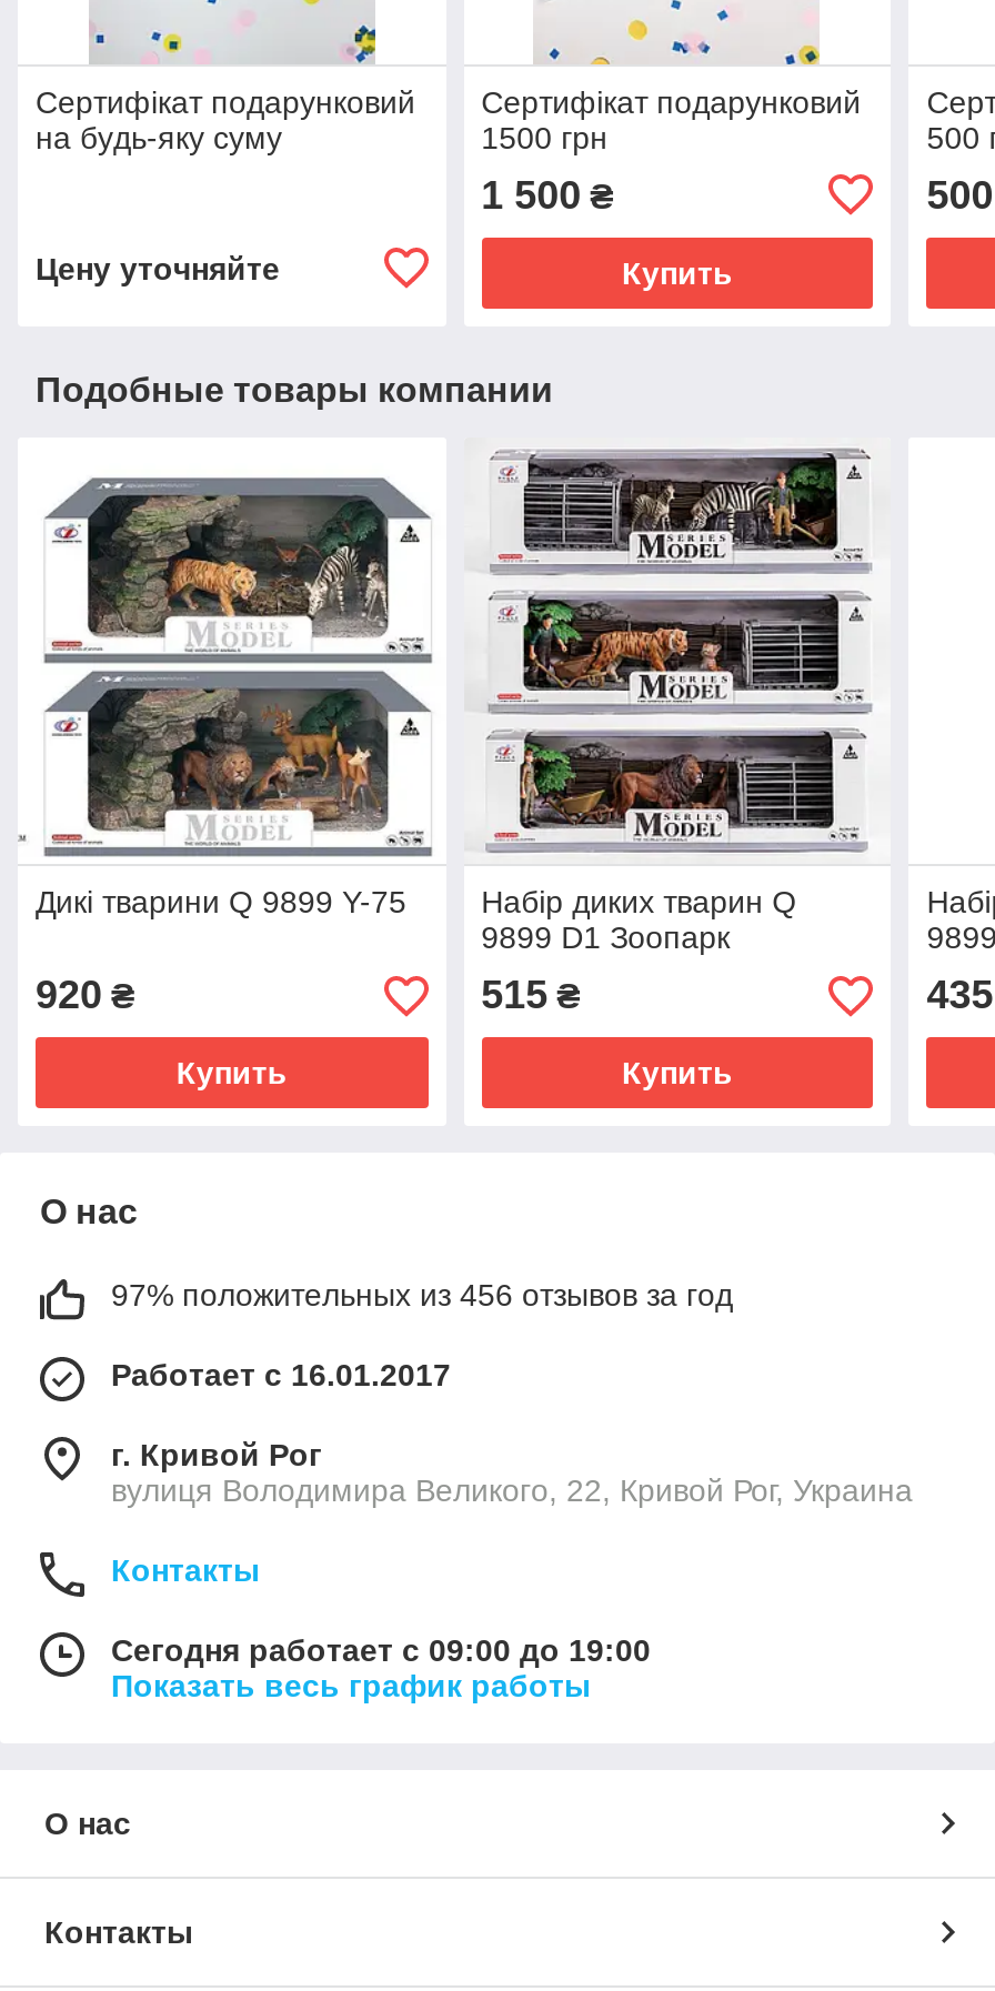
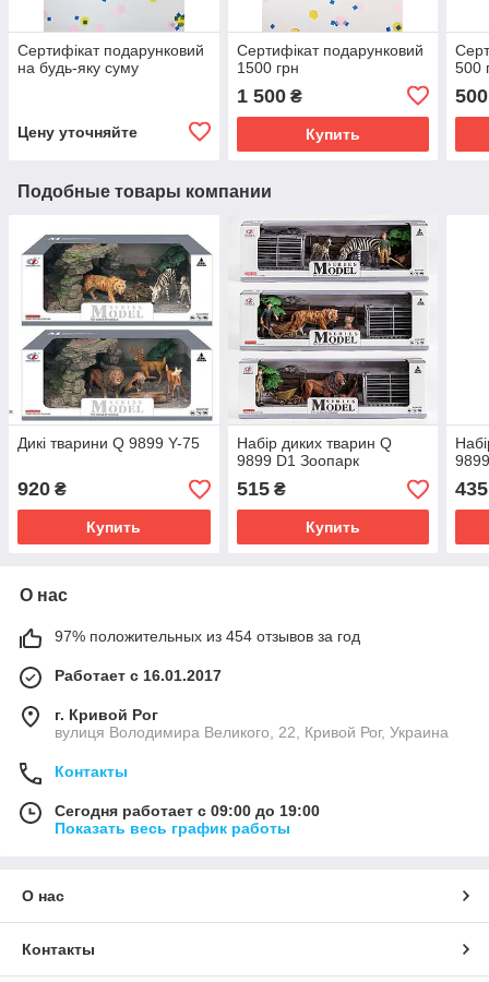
[111,1278,733,1314] 97% положительных из 456 отзывов за год -> [55,628,360,645] 97% положительных из 454 отзывов за год

